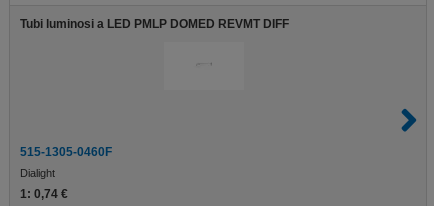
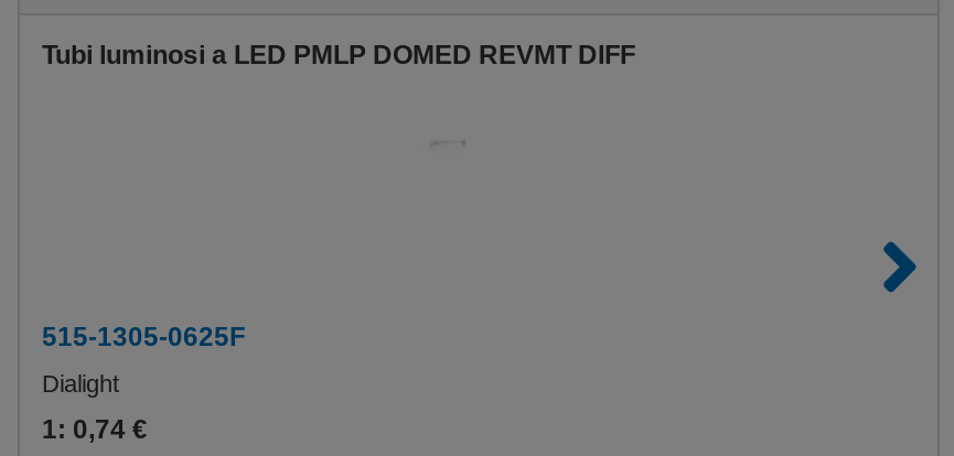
[20,145,112,159] 515-1305-0460F -> [42,322,245,352] 515-1305-0625F

